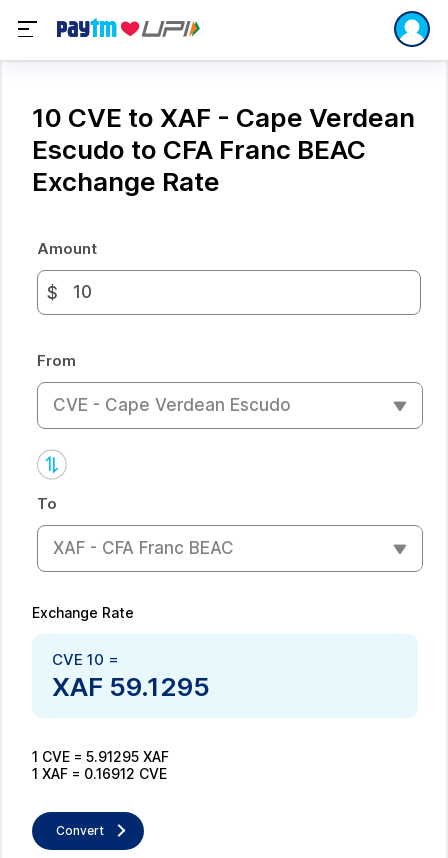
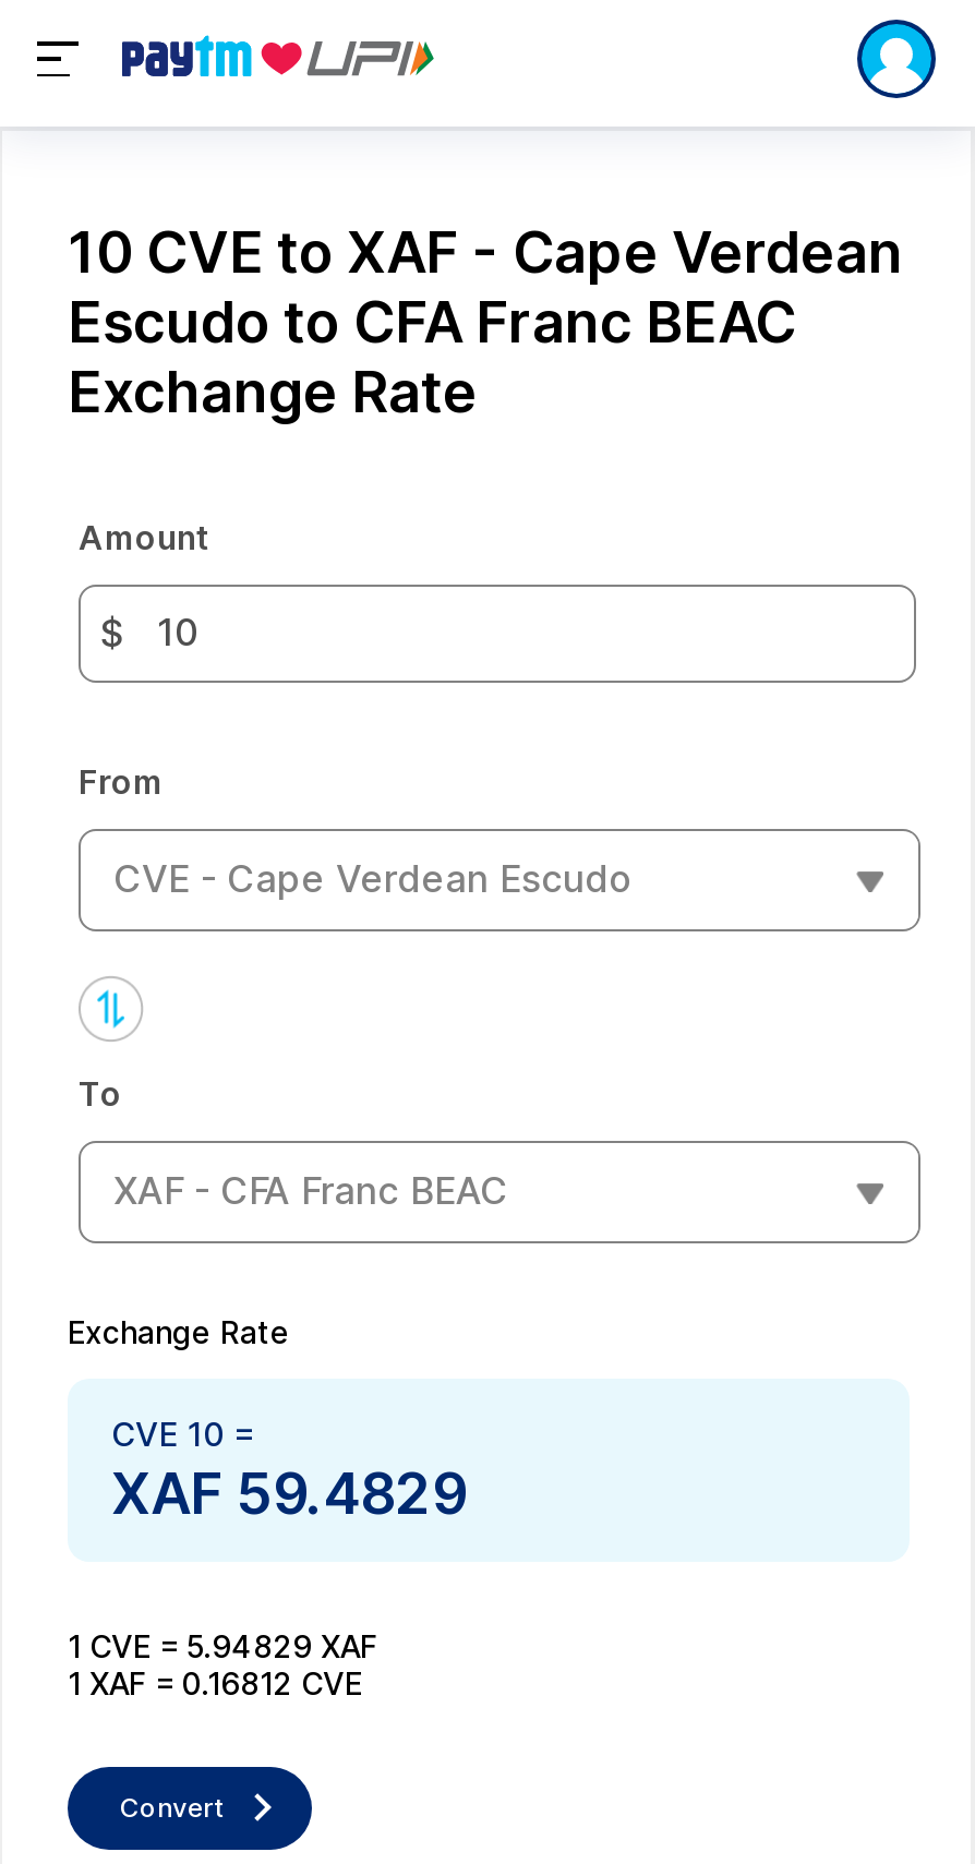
[52,670,210,701] XAF 59.1295 -> [111,1458,467,1526] XAF 59.4829
[32,747,169,764] 1 CVE = 5.91295 XAF -> [68,1626,377,1663] 1 CVE = 5.94829 XAF
[32,764,167,781] 1 XAF = 0.16912 CVE -> [68,1663,362,1700] 1 XAF = 0.16812 CVE

